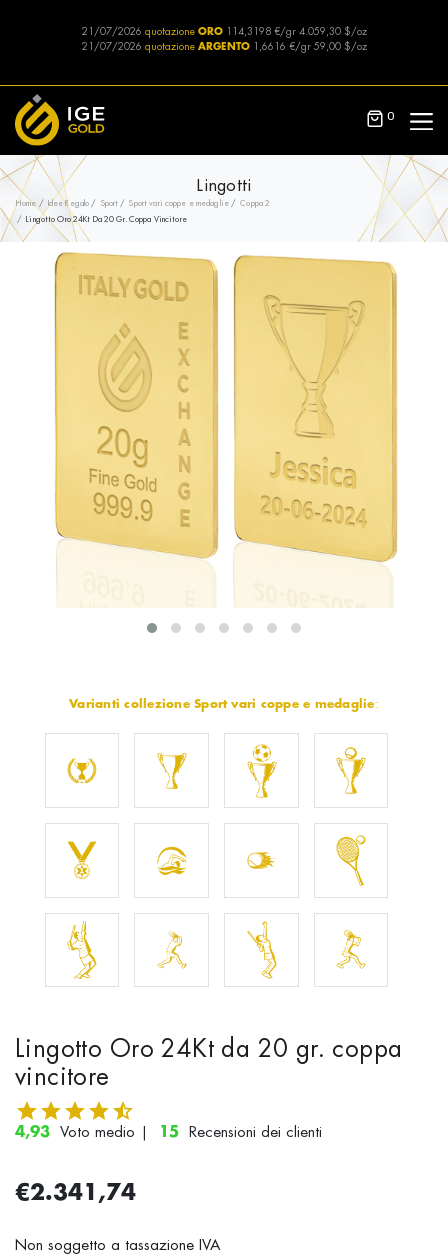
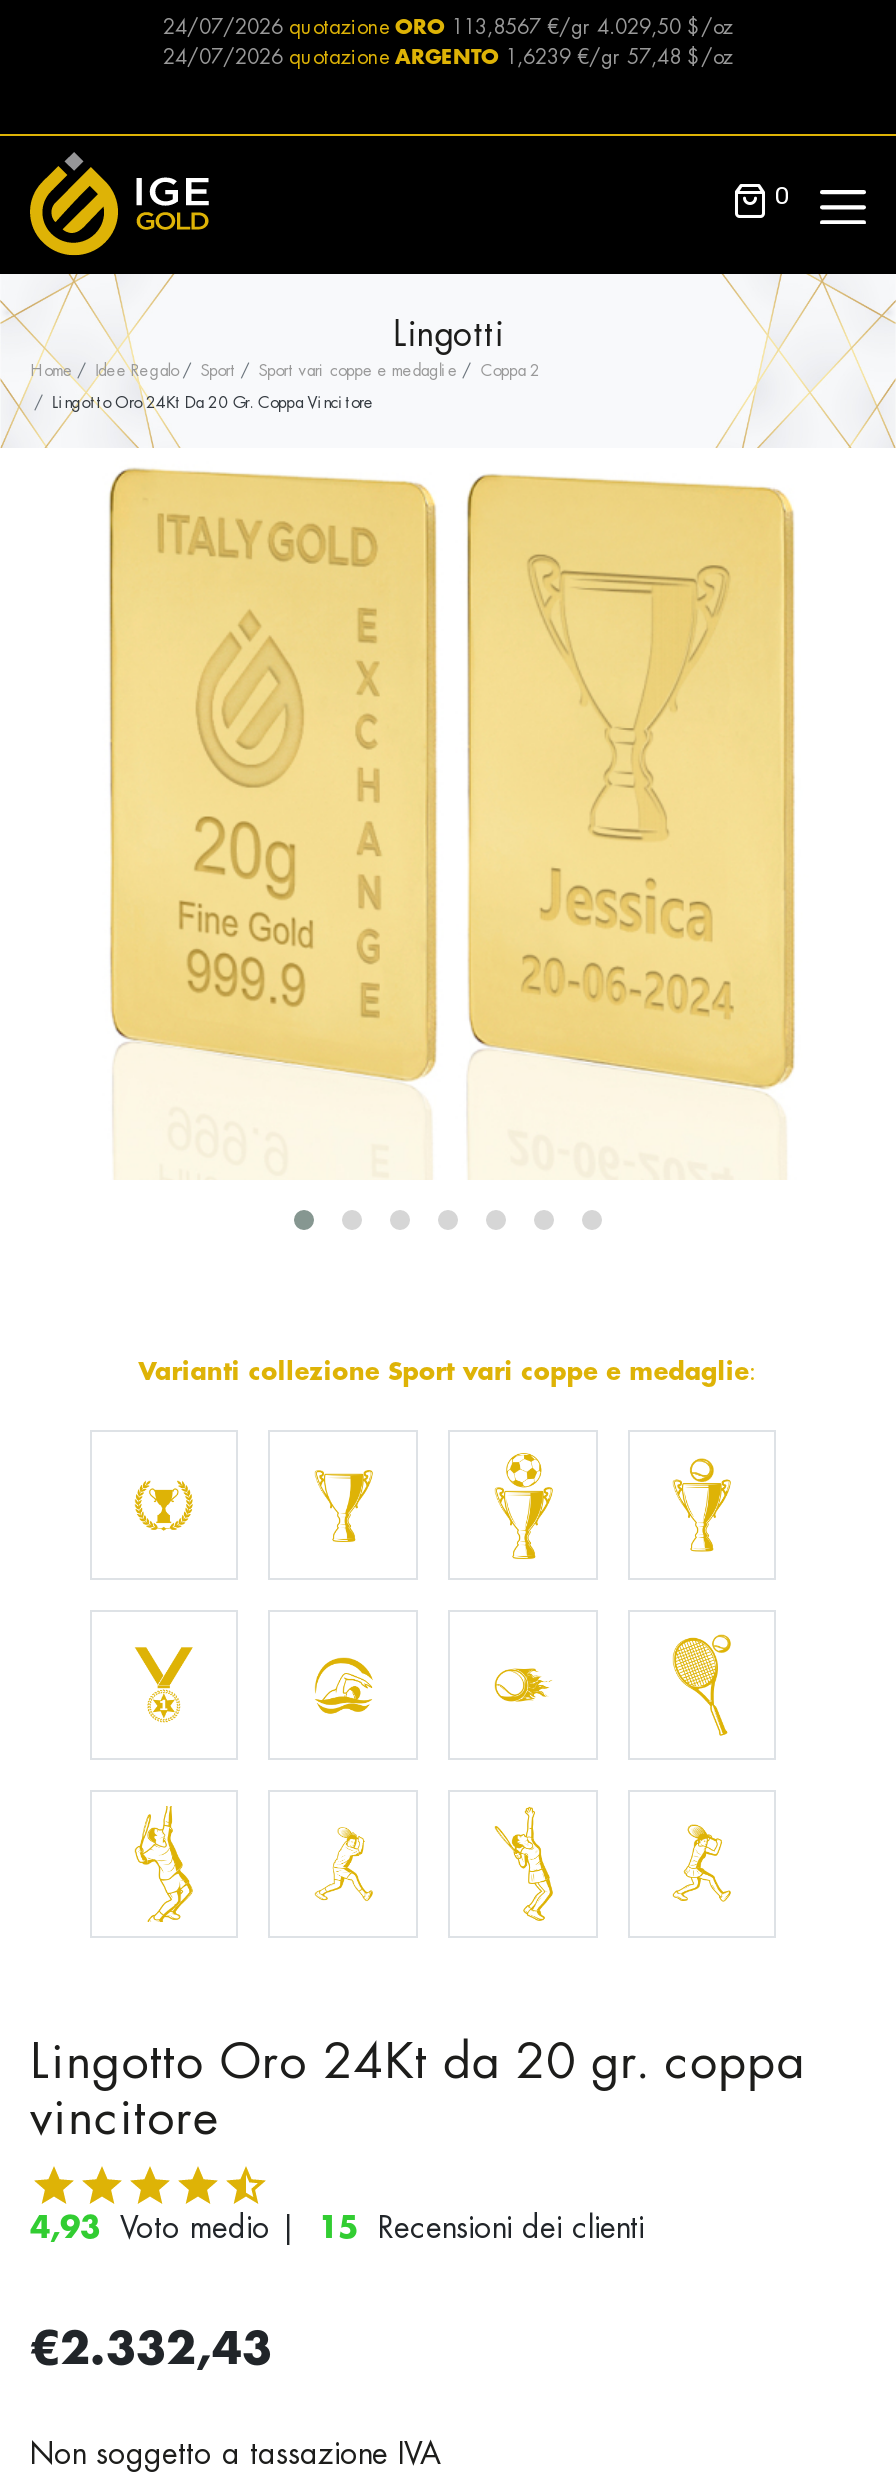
[81,27,366,37] 21/07/2026 quotazione ORO 114,3198 €/gr 4.059,30 $/oz -> [163,18,733,38] 24/07/2026 quotazione ORO 113,8567 €/gr 4.029,50 $/oz
[81,42,366,52] 21/07/2026 quotazione ARGENTO 1,6616 €/gr 59,00 $/oz -> [163,48,733,68] 24/07/2026 quotazione ARGENTO 1,6239 €/gr 57,48 $/oz
[15,1182,136,1204] €2.341,74 -> [30,2328,272,2372] €2.332,43

